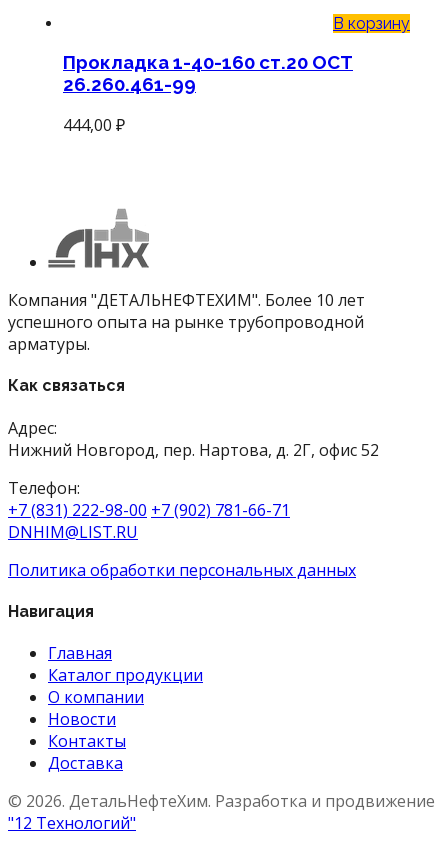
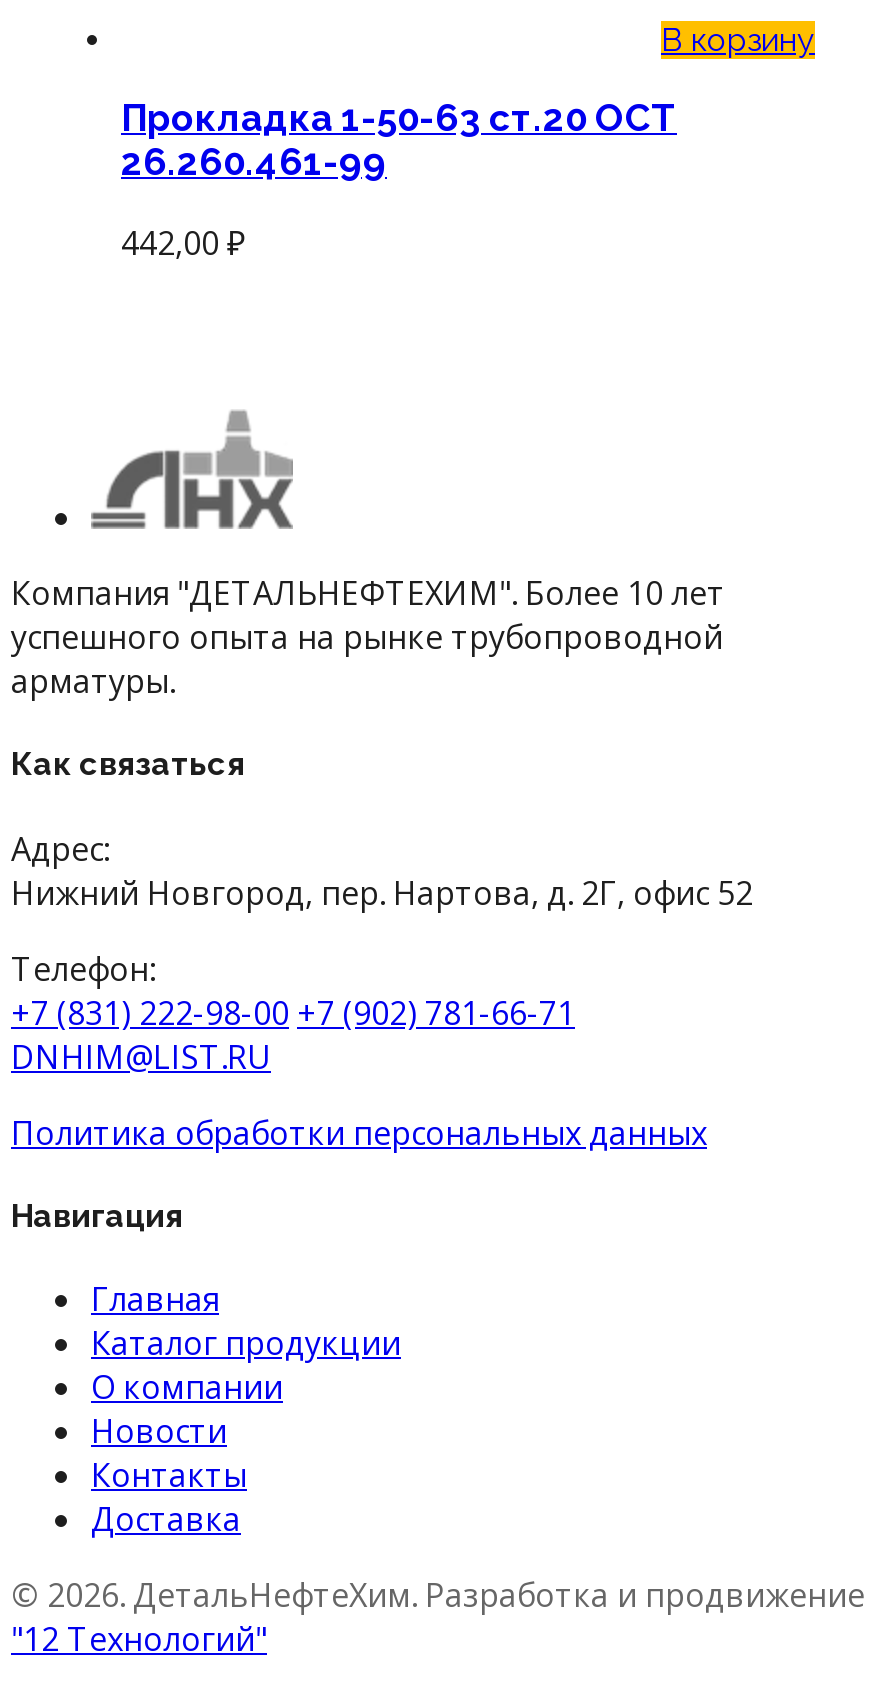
[63,51,353,73] Прокладка 1-40-160 ст.20 ОСТ -> [121,96,677,140] Прокладка 1-50-63 ст.20 ОСТ
[63,114,125,136] 444,00 ₽ -> [121,221,245,265] 442,00 ₽

